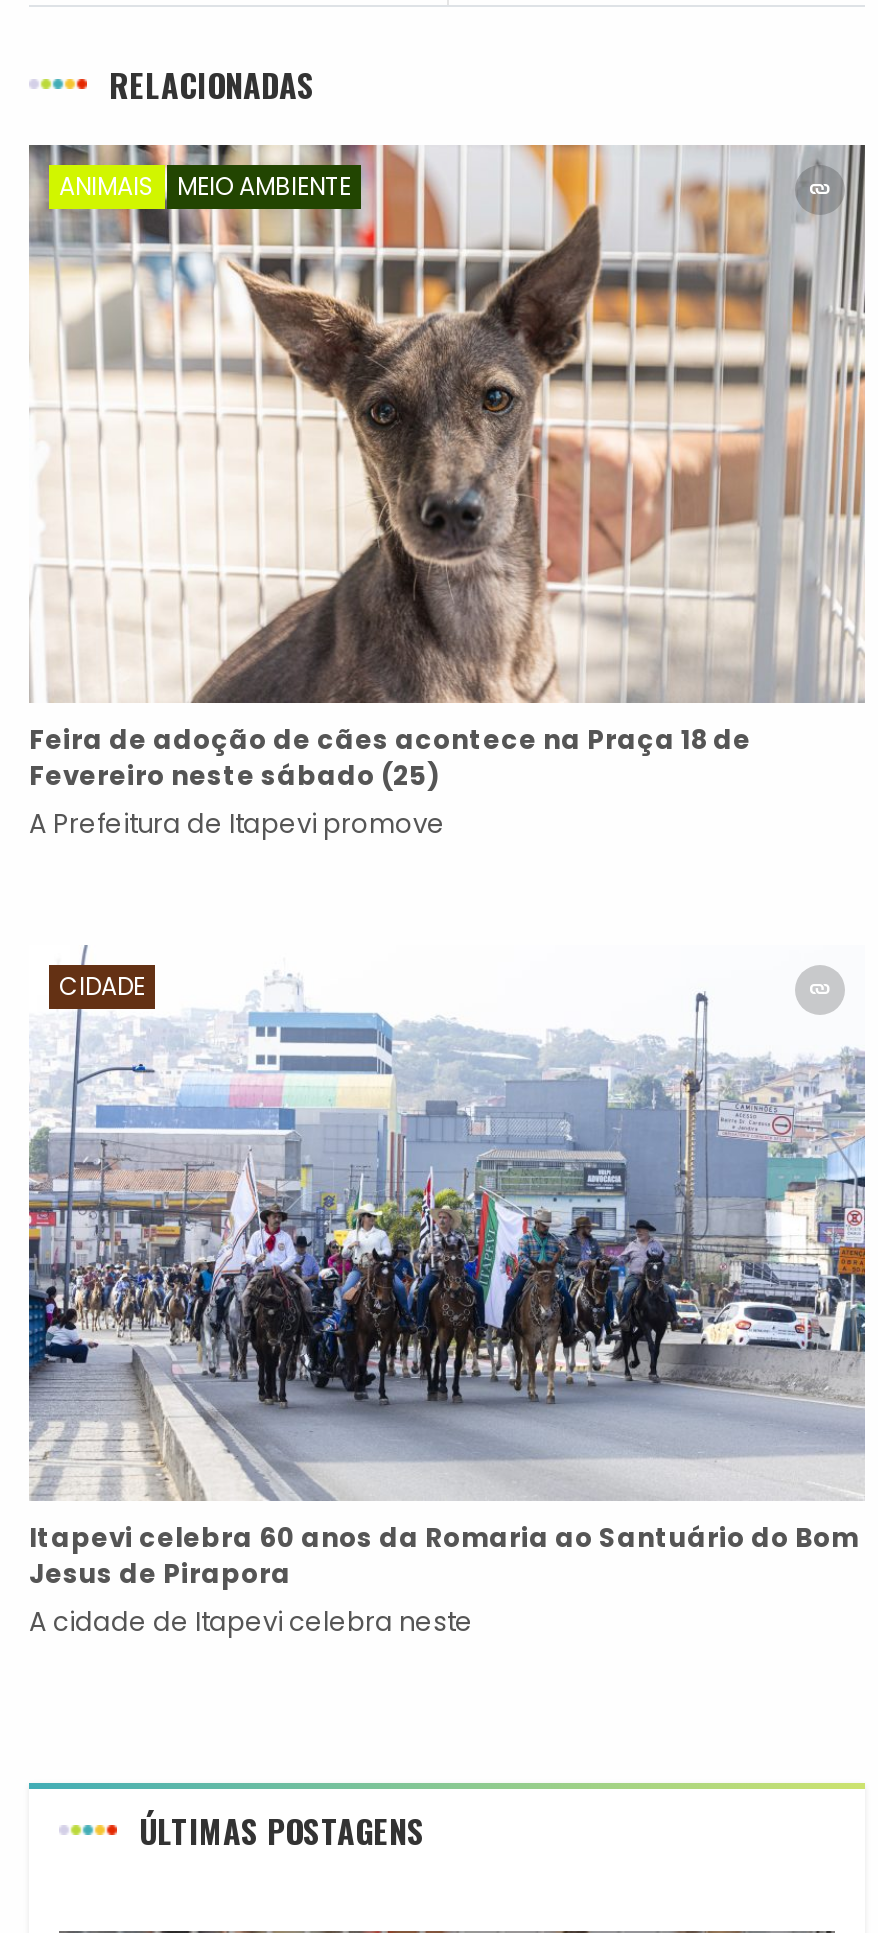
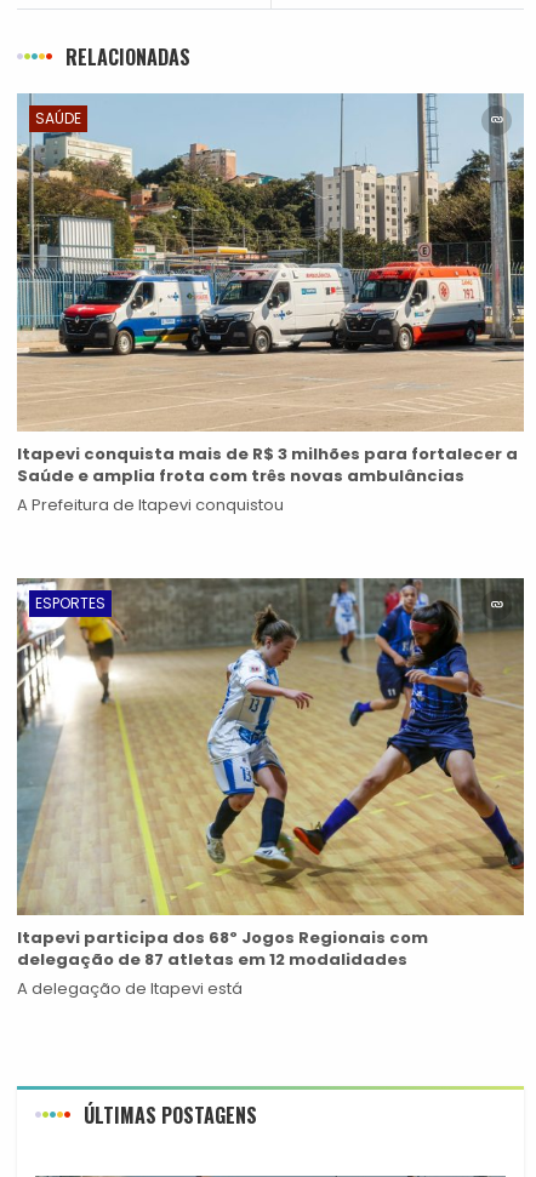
[29,143,867,703] [image] | ANIMAIS | MEIO AMBIENTE -> [16,93,525,432] [image] | SAÚDE
[29,720,751,842] Feira de adoção de cães acontece na Praça 18 de | Fevereiro neste sábado (25) | A Prefeitura de Itapevi promove -> [17,442,518,516] Itapevi conquista mais de R$ 3 milhões para fortalecer a | Saúde e amplia frota com três novas ambulâncias | A Prefeitura de Itapevi conquistou
[27,945,867,1501] [image] | CIDADE -> [16,577,525,915] [image] | ESPORTES
[29,1519,859,1641] Itapevi celebra 60 anos da Romaria ao Santuário do Bom | Jesus de Pirapora | A cidade de Itapevi celebra neste -> [17,927,428,1001] Itapevi participa dos 68º Jogos Regionais com | delegação de 87 atletas em 12 modalidades | A delegação de Itapevi está

